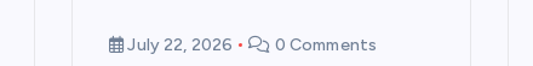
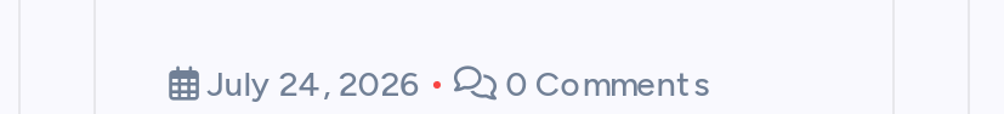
[124,35,377,55] July 22, 2026 0 Comments -> [199,63,711,104] July 24, 2026 0 Comments

